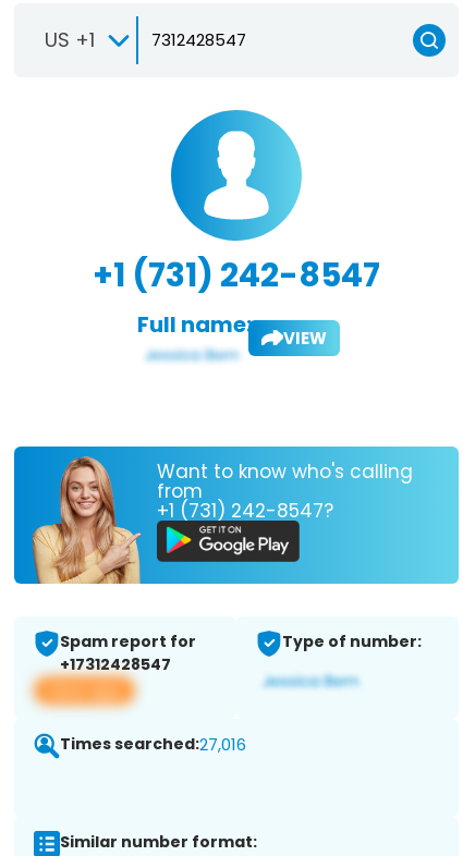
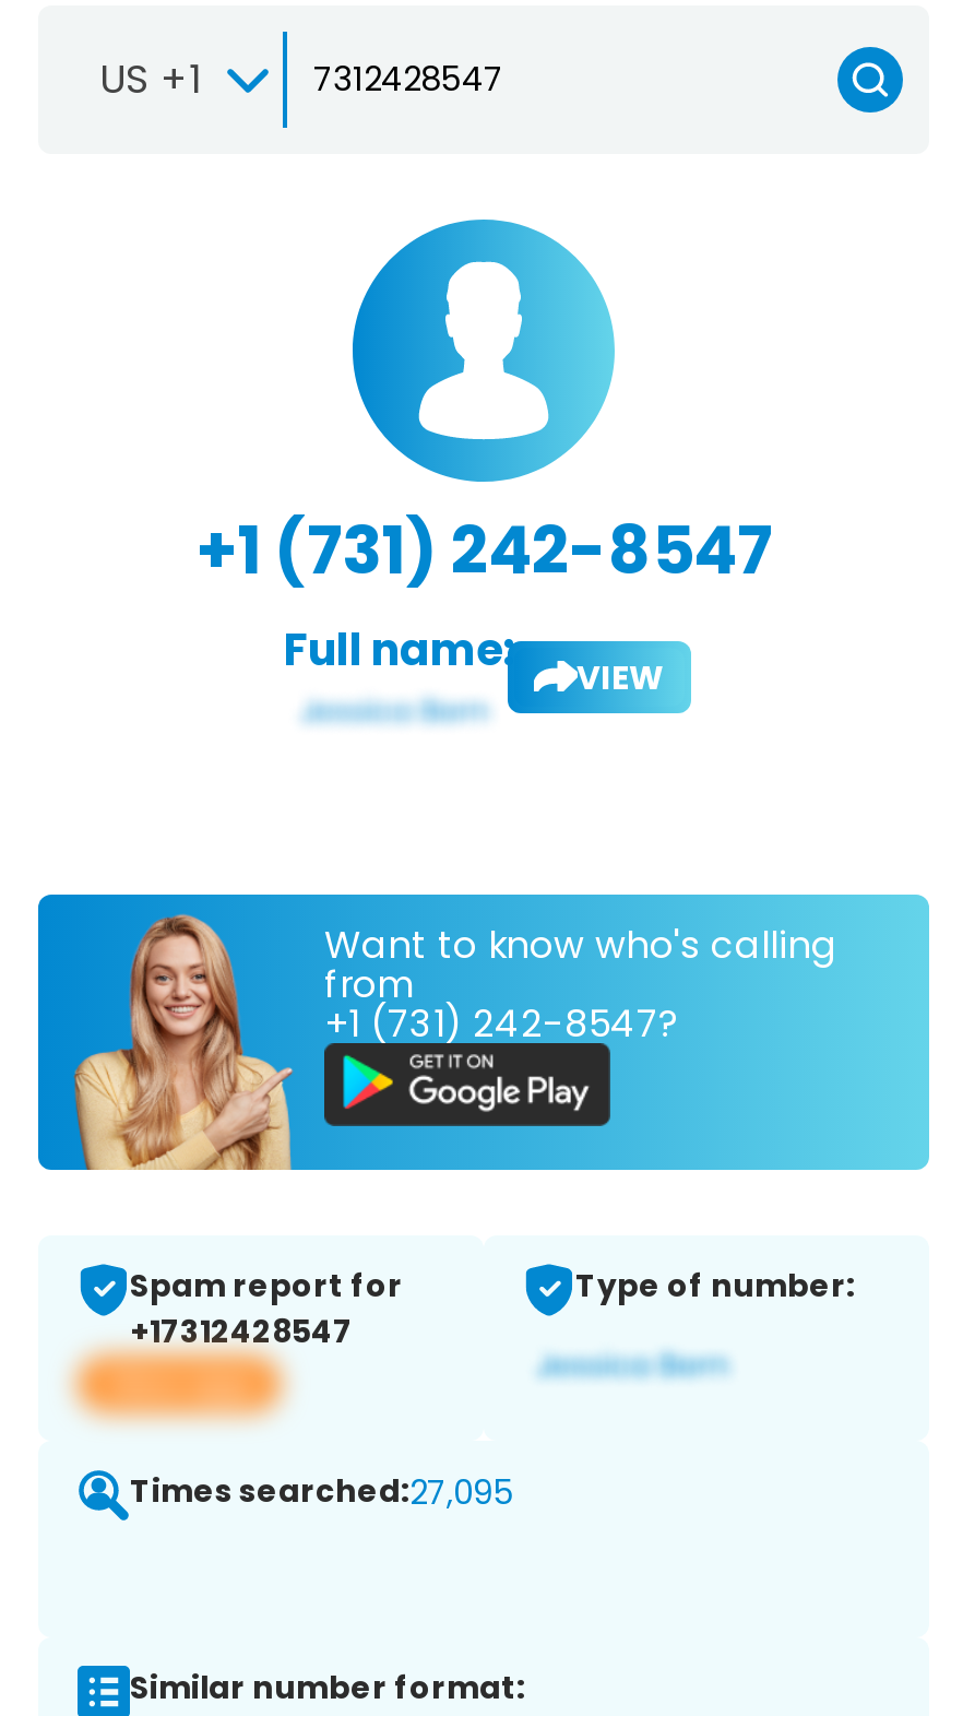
[60,733,246,756] Times searched:27,016 -> [130,1469,514,1515] Times searched:27,095

